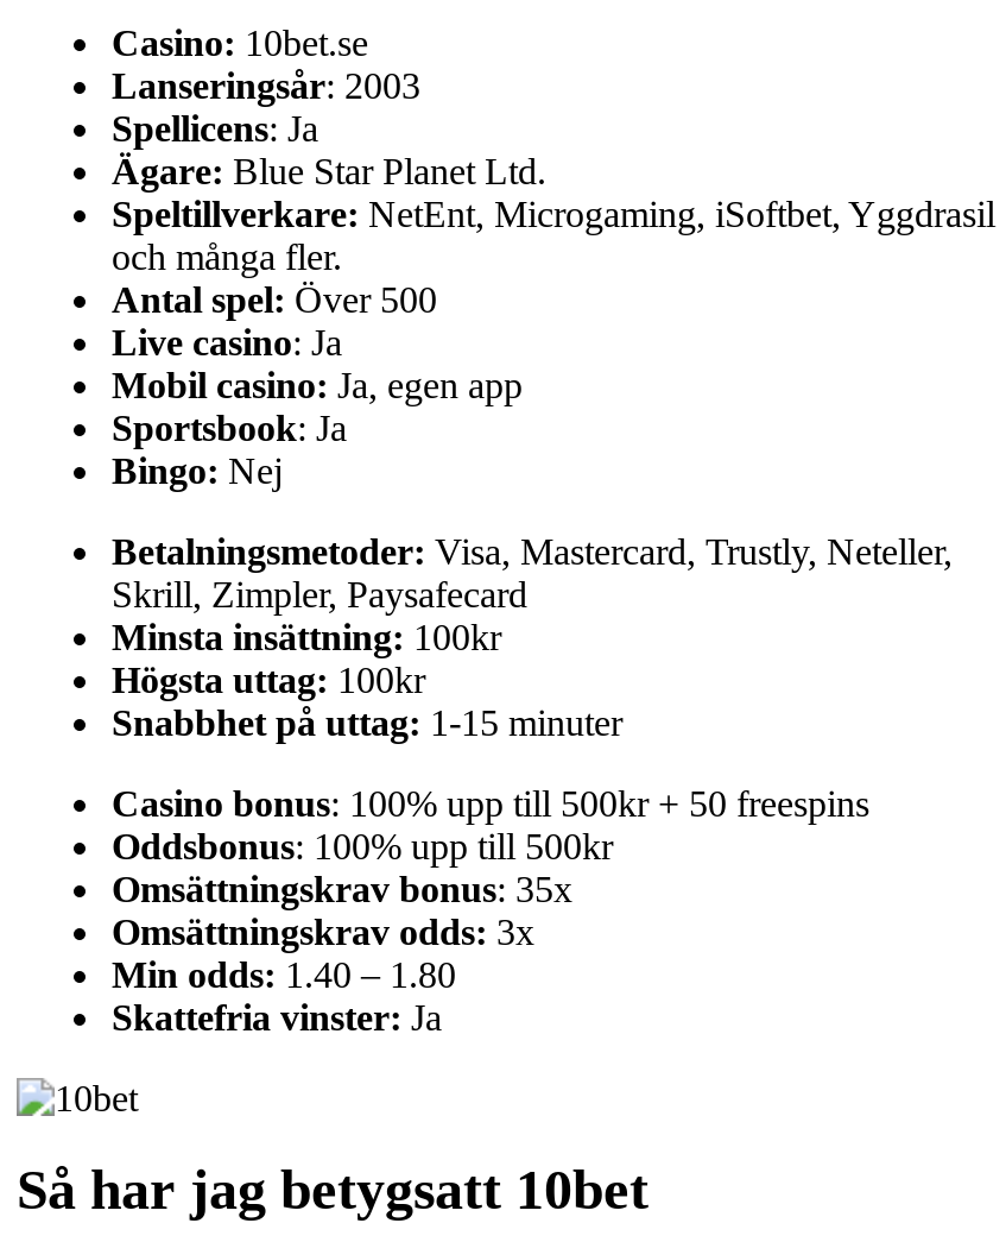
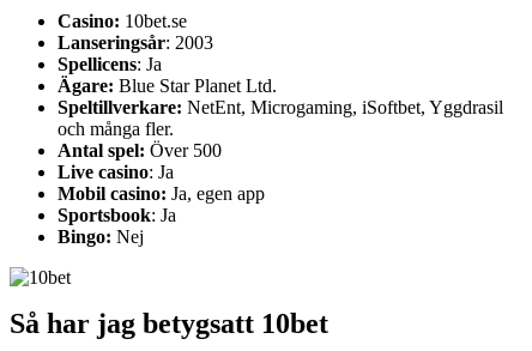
[112,531,953,1037] Betalningsmetoder: Visa, Mastercard, Trustly, Neteller, | Skrill, Zimpler, Paysafecard | Minsta insättning: 100kr | Högsta uttag: 100kr | Snabbhet på uttag: 1-15 minuter | Casino bonus: 100% upp till 500kr + 50 freespins | Oddsbonus: 100% upp till 500kr | Omsättningskrav bonus: 35x | Omsättningskrav odds: 3x | Min odds: 1.40 – 1.80 | Skattefria vinster: Ja -> none

